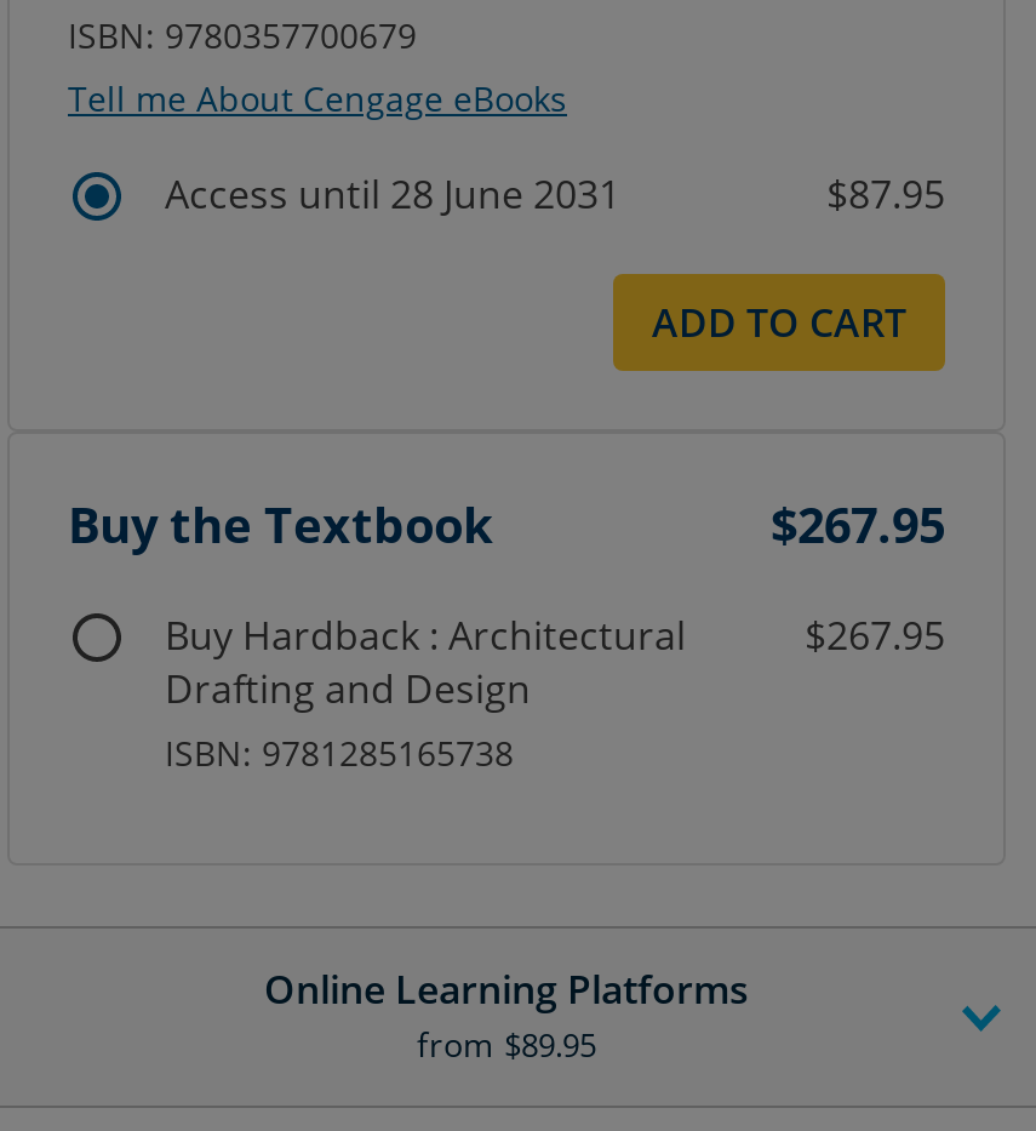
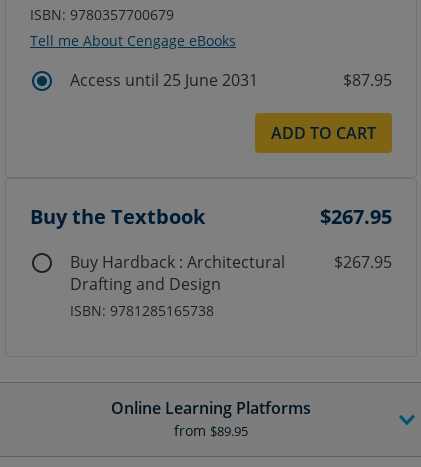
[165,167,620,220] Access until 28 June 2031 -> [70,69,258,91] Access until 25 June 2031

